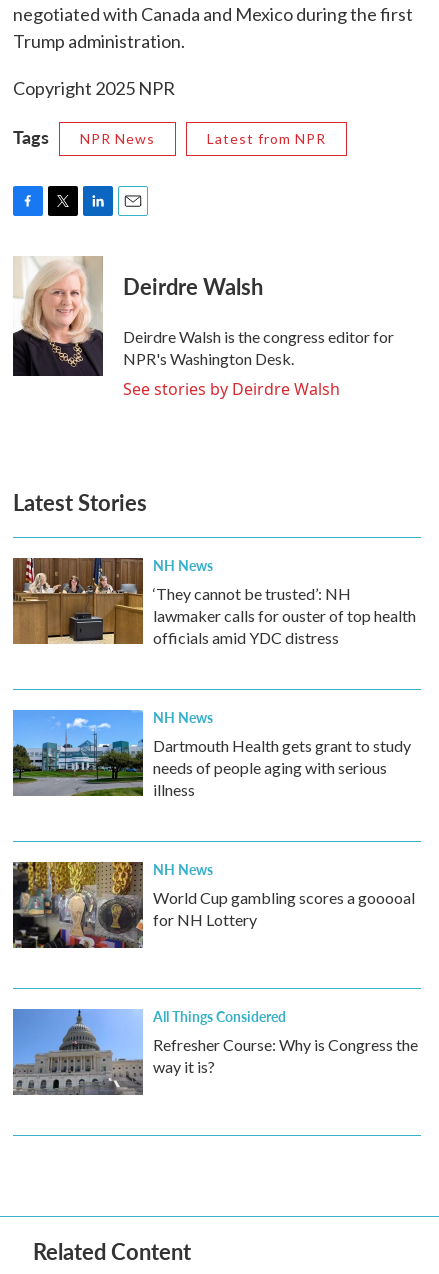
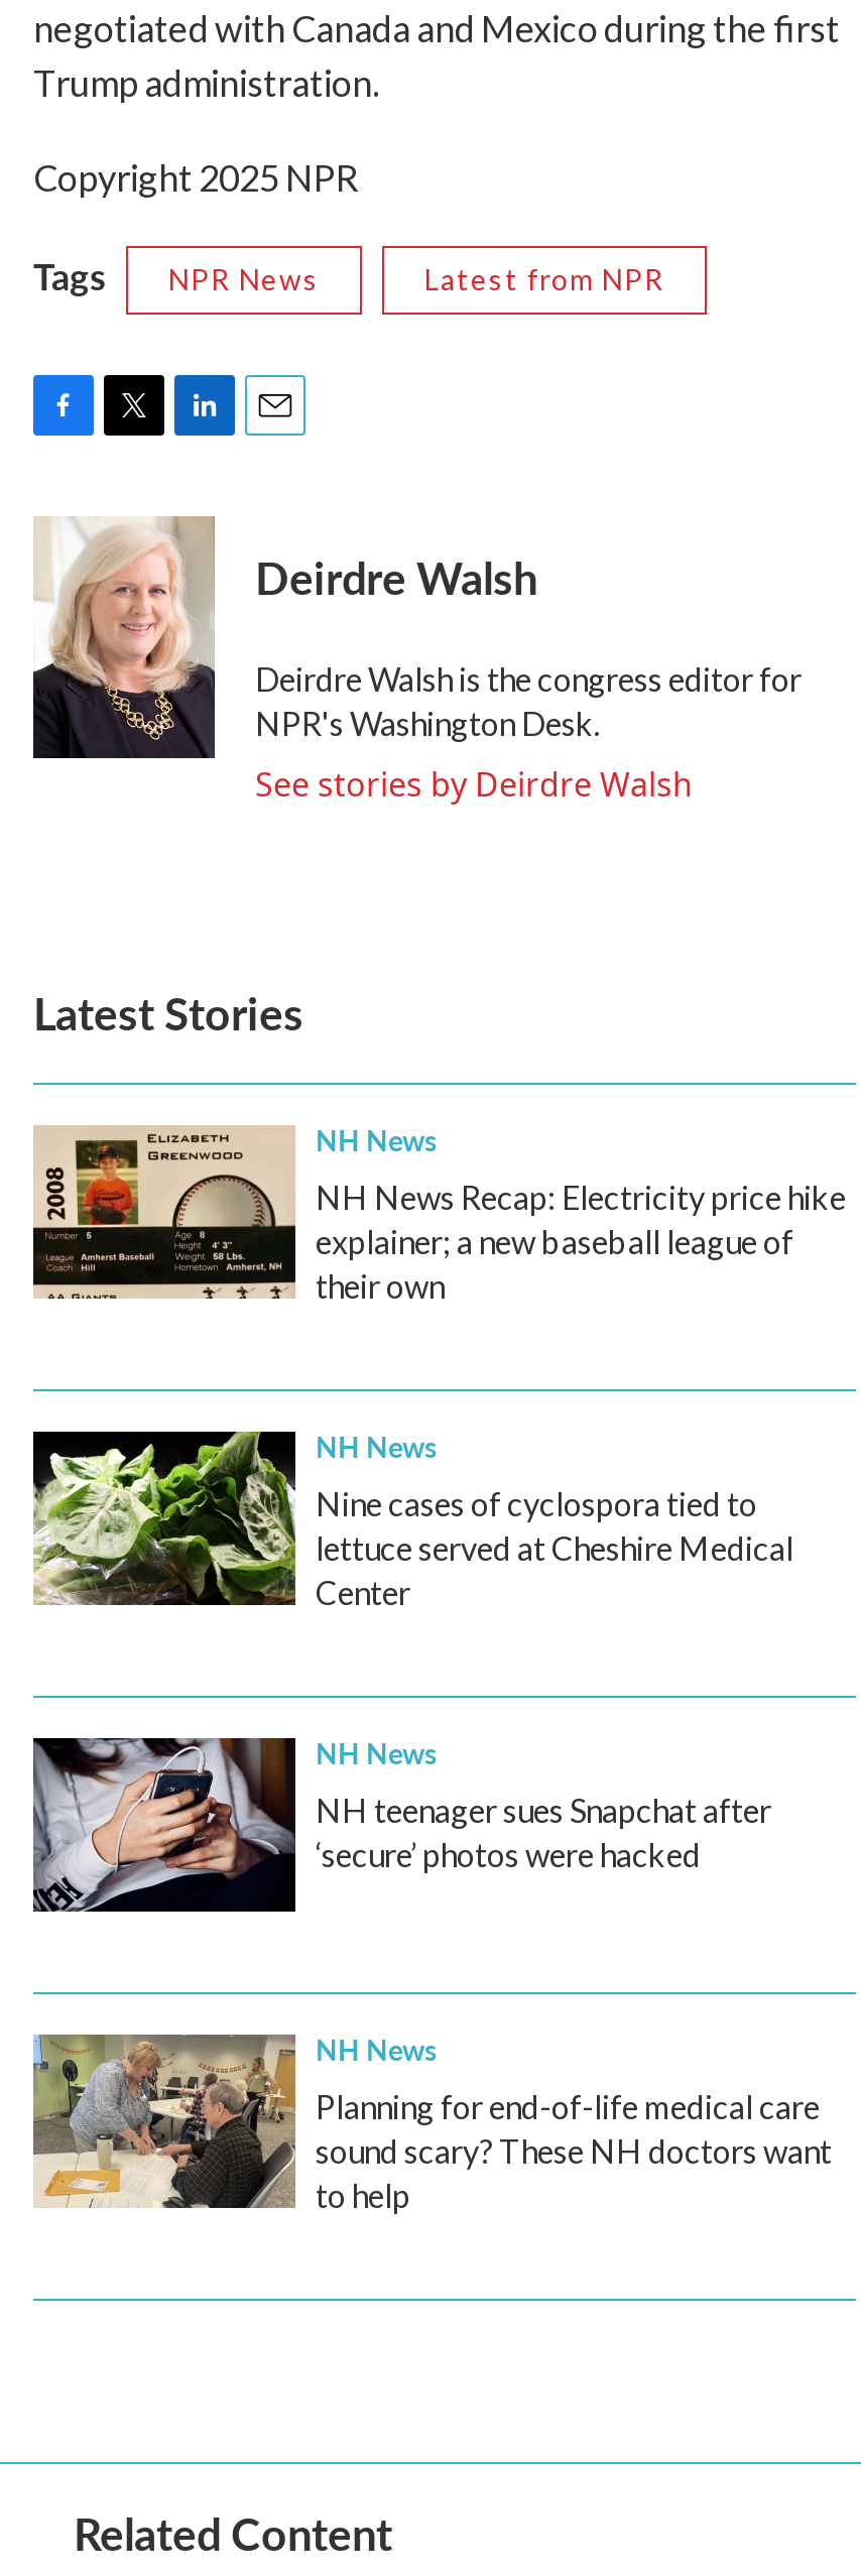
[12,557,416,647] [image] | ‘They cannot be trusted’: NH | lawmaker calls for ouster of top health | officials amid YDC distress -> [31,1125,846,1305] [image] | NH News Recap: Electricity price hike | explainer; a new baseball league of | their own
[12,709,411,799] [image] | Dartmouth Health gets grant to study | needs of people aging with serious | illness -> [31,1430,793,1611] [image] | Nine cases of cyclospora tied to | lettuce served at Cheshire Medical | Center
[12,861,415,949] [image] | World Cup gambling scores a gooooal | for NH Lottery -> [31,1736,771,1914] [image] | NH teenager sues Snapchat after | ‘secure’ photos were hacked
[12,1006,418,1096] [image] | All Things Considered | Refresher Course: Why is Congress the | way it is? -> [31,2029,832,2214] [image] | NH News | Planning for end-of-life medical care | sound scary? These NH doctors want | to help

